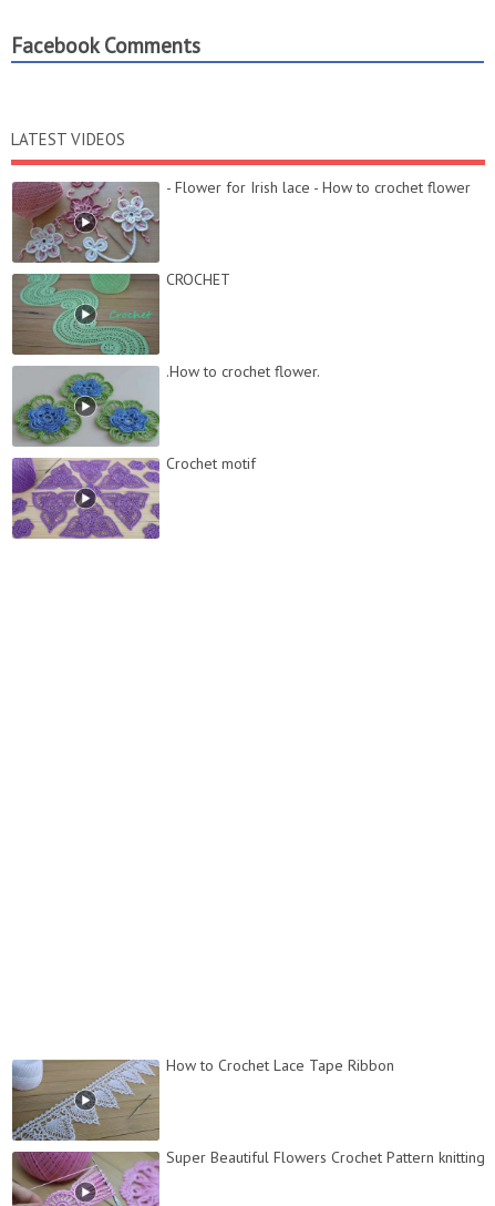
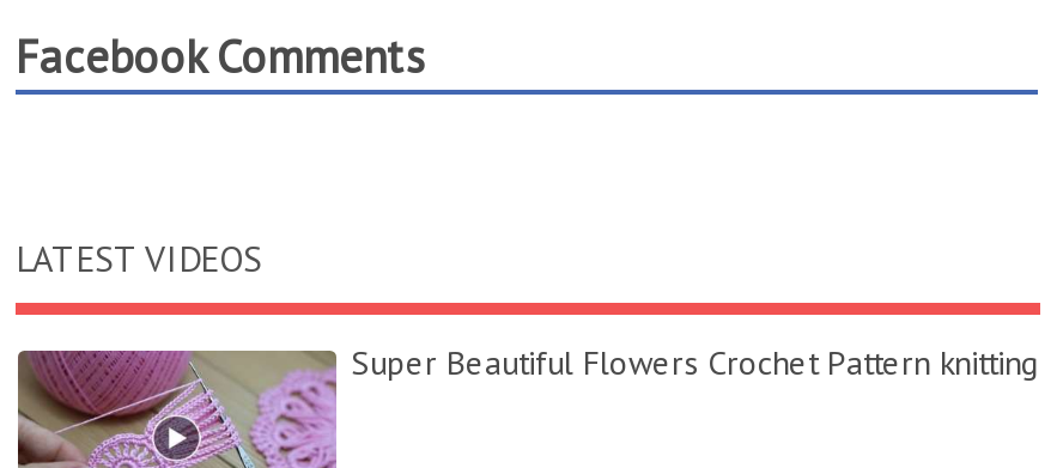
[11,178,471,264] [image] | - Flower for Irish lace - How to crochet flower -> none
[12,270,230,356] [image] | CROCHET -> none
[12,362,320,448] [image] | .How to crochet flower. -> none
[11,454,256,540] [image] | Crochet motif -> none
[11,1055,394,1142] [image] | How to Crochet Lace Tape Ribbon -> none

